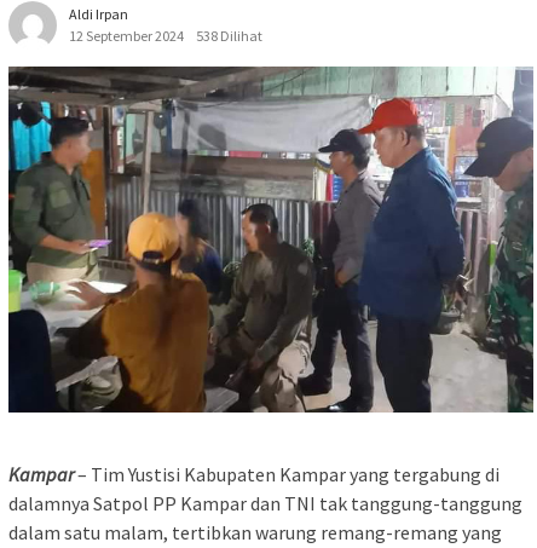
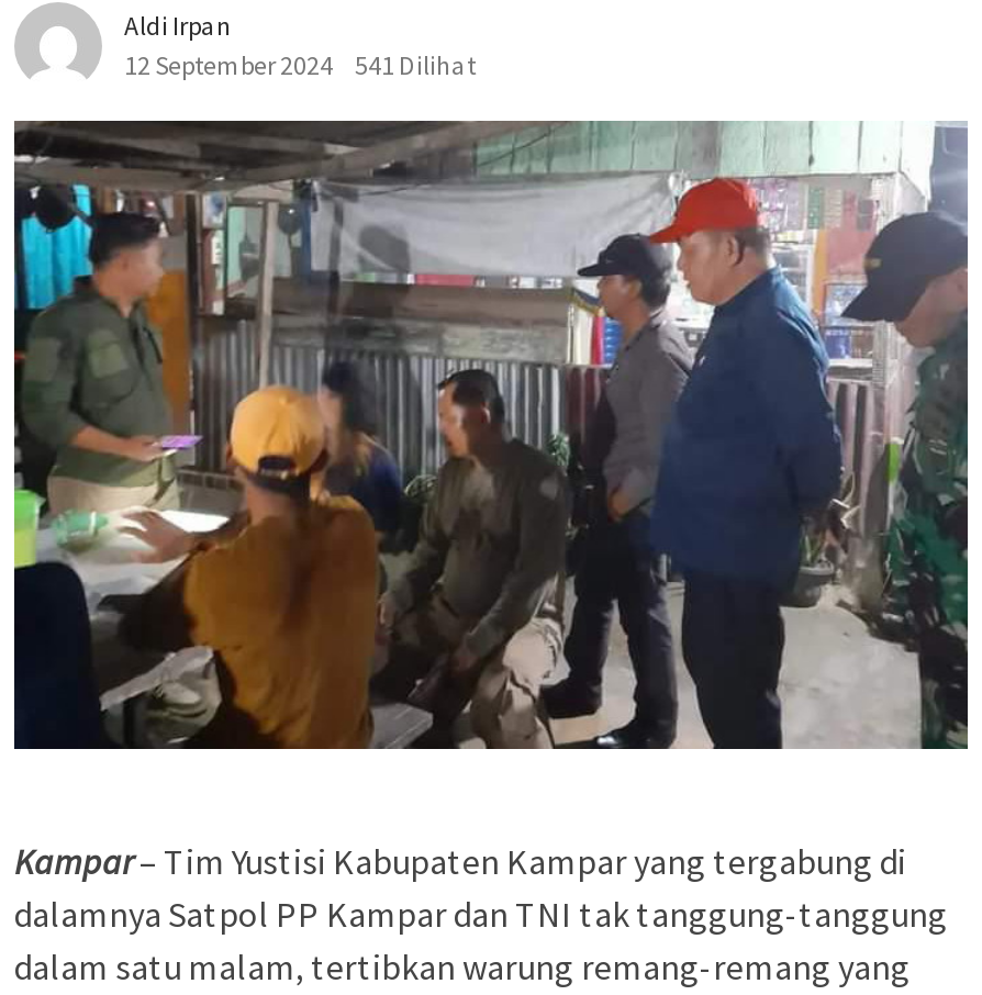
[69,27,262,45] 12 September 2024 538 Dilihat -> [124,49,476,82] 12 September 2024 541 Dilihat

